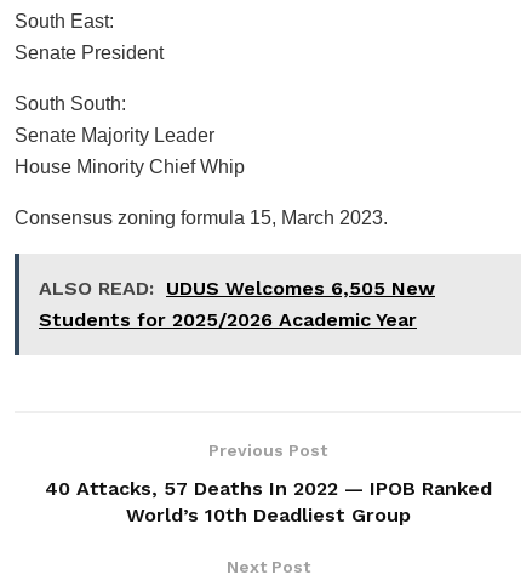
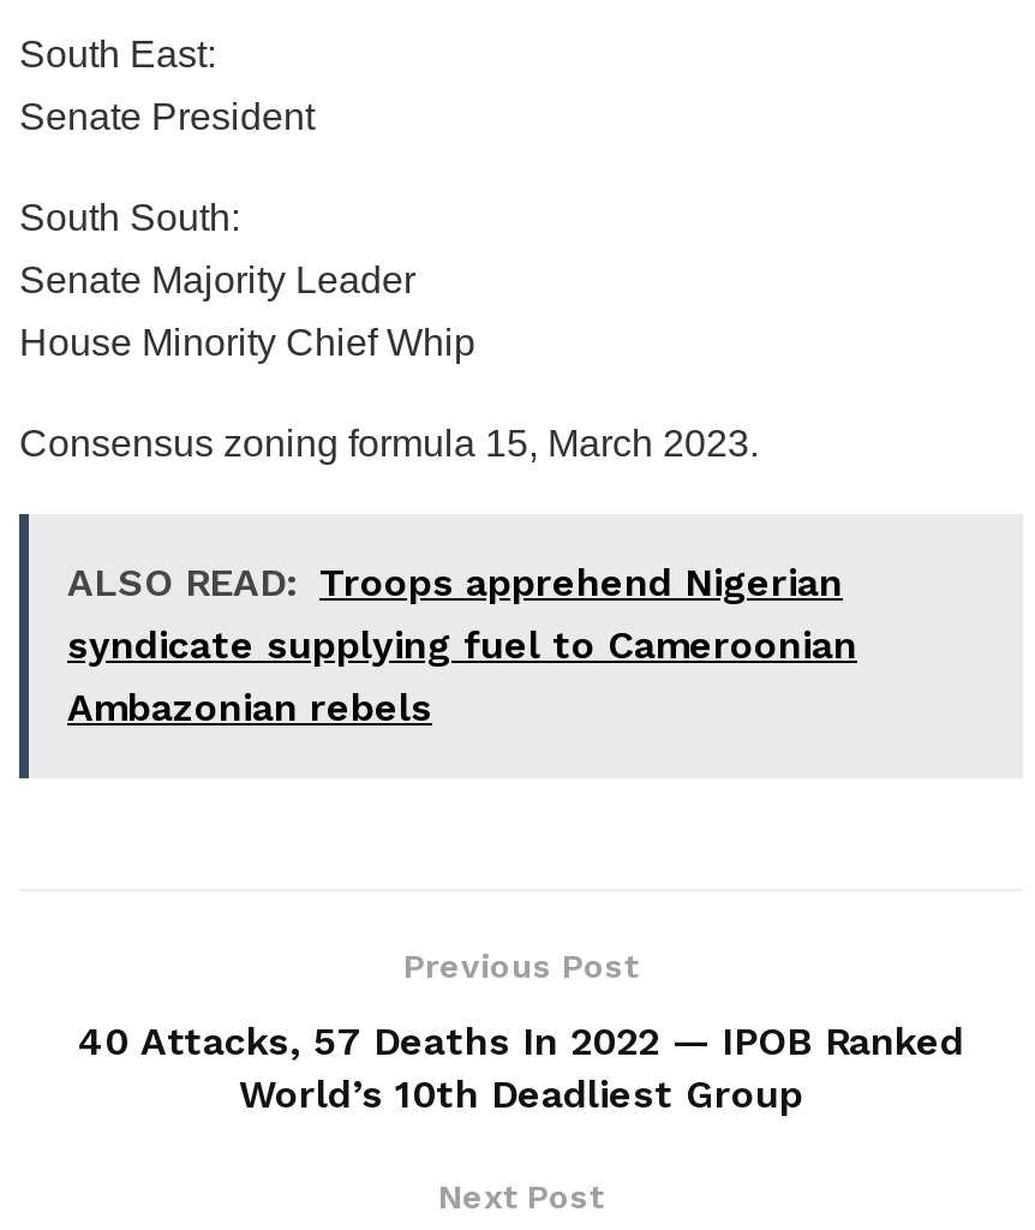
[39,276,435,331] ALSO READ: UDUS Welcomes 6,505 New | Students for 2025/2026 Academic Year -> [67,559,857,730] ALSO READ: Troops apprehend Nigerian | syndicate supplying fuel to Cameroonian | Ambazonian rebels

